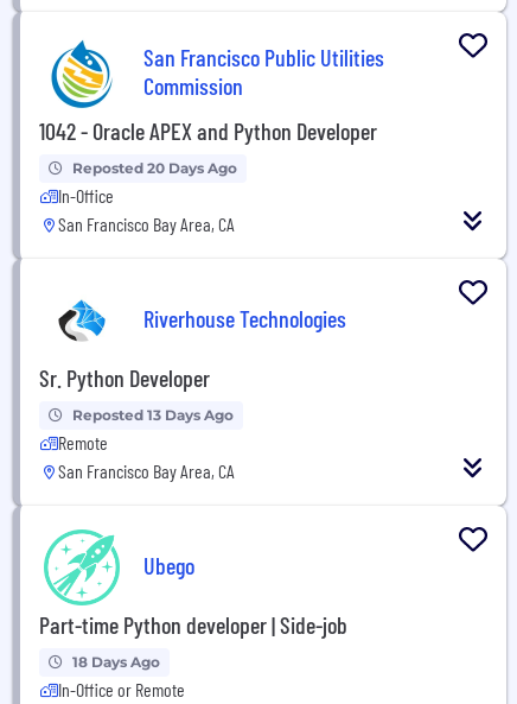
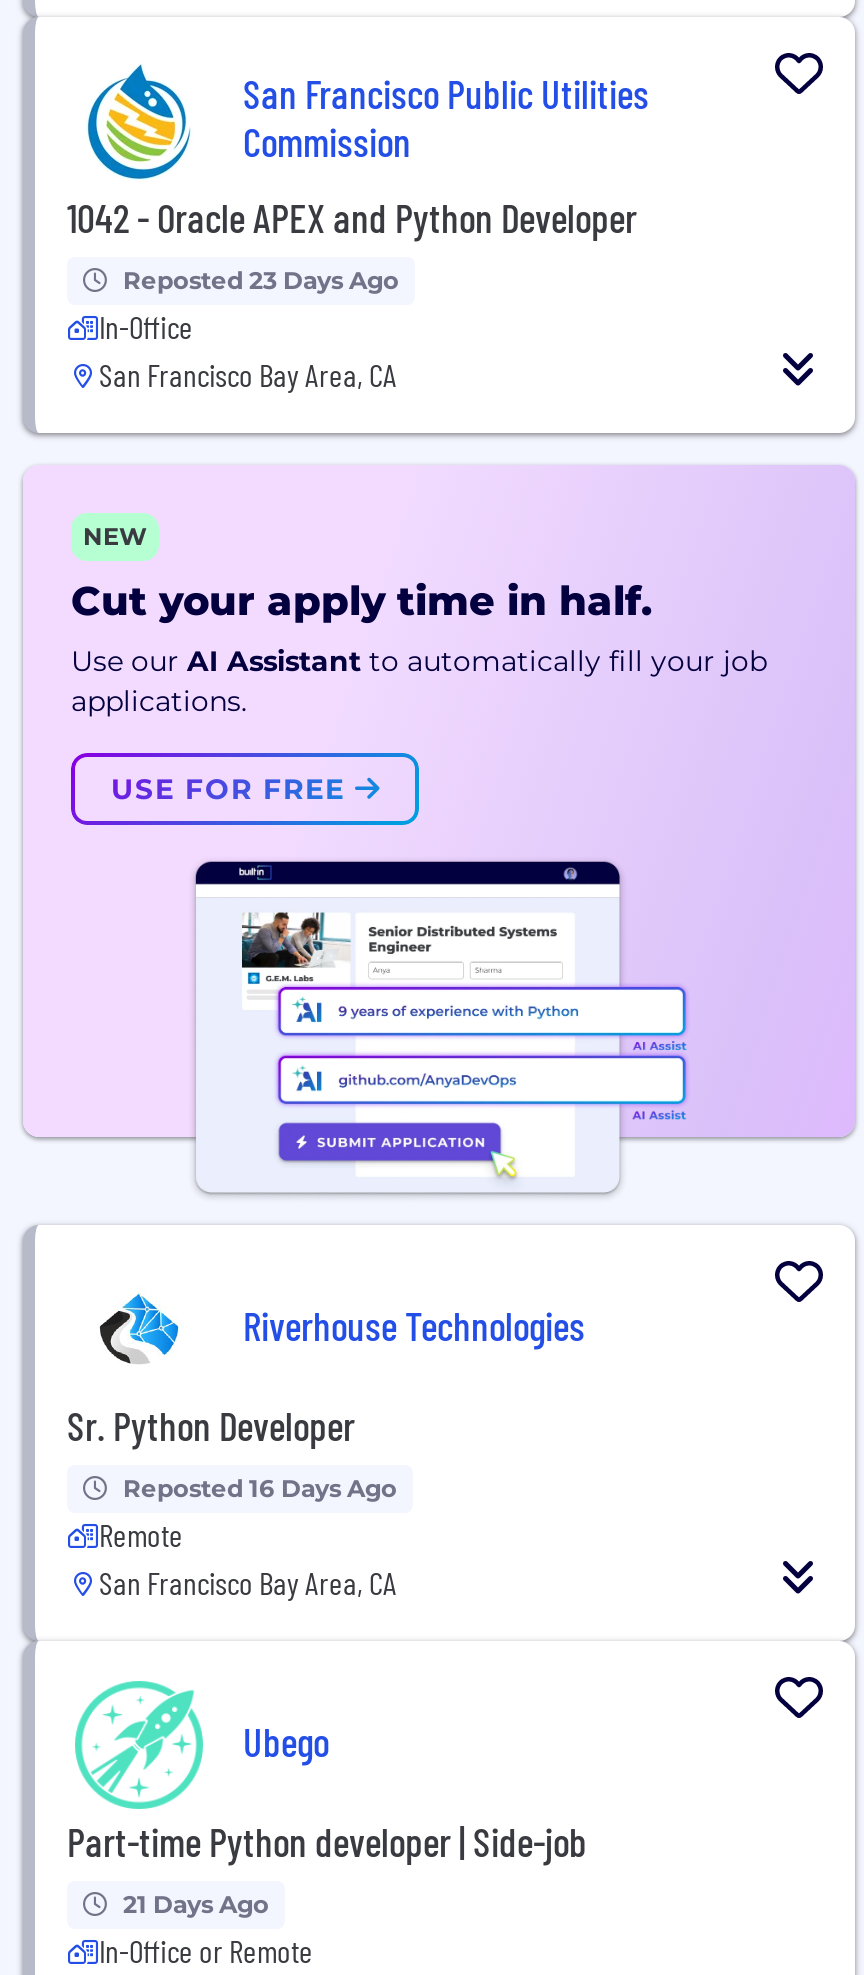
[72,159,237,177] Reposted 20 Days Ago -> [123,264,399,294] Reposted 23 Days Ago
none -> [23,433,855,1223] [image] | NEW | Cut your apply time in half. | Use our AI Assistant to automatically fill your job | applications. | USE FOR FREE
[72,406,234,423] Reposted 13 Days Ago -> [123,1472,397,1502] Reposted 16 Days Ago
[72,653,160,670] 18 Days Ago -> [123,1888,269,1918] 21 Days Ago

